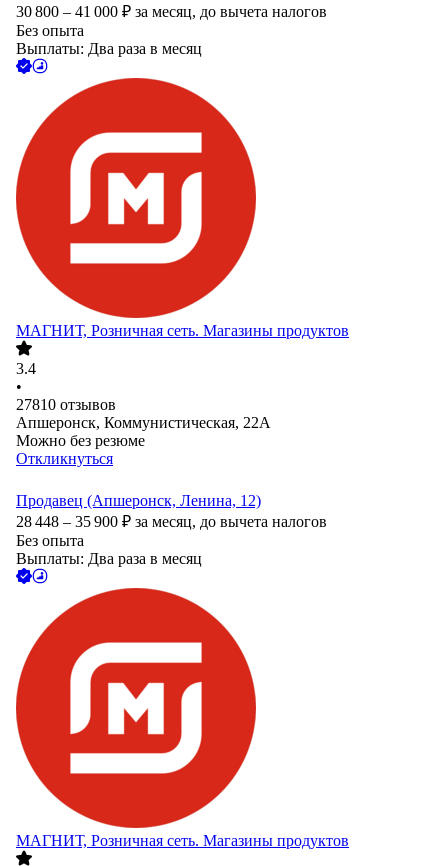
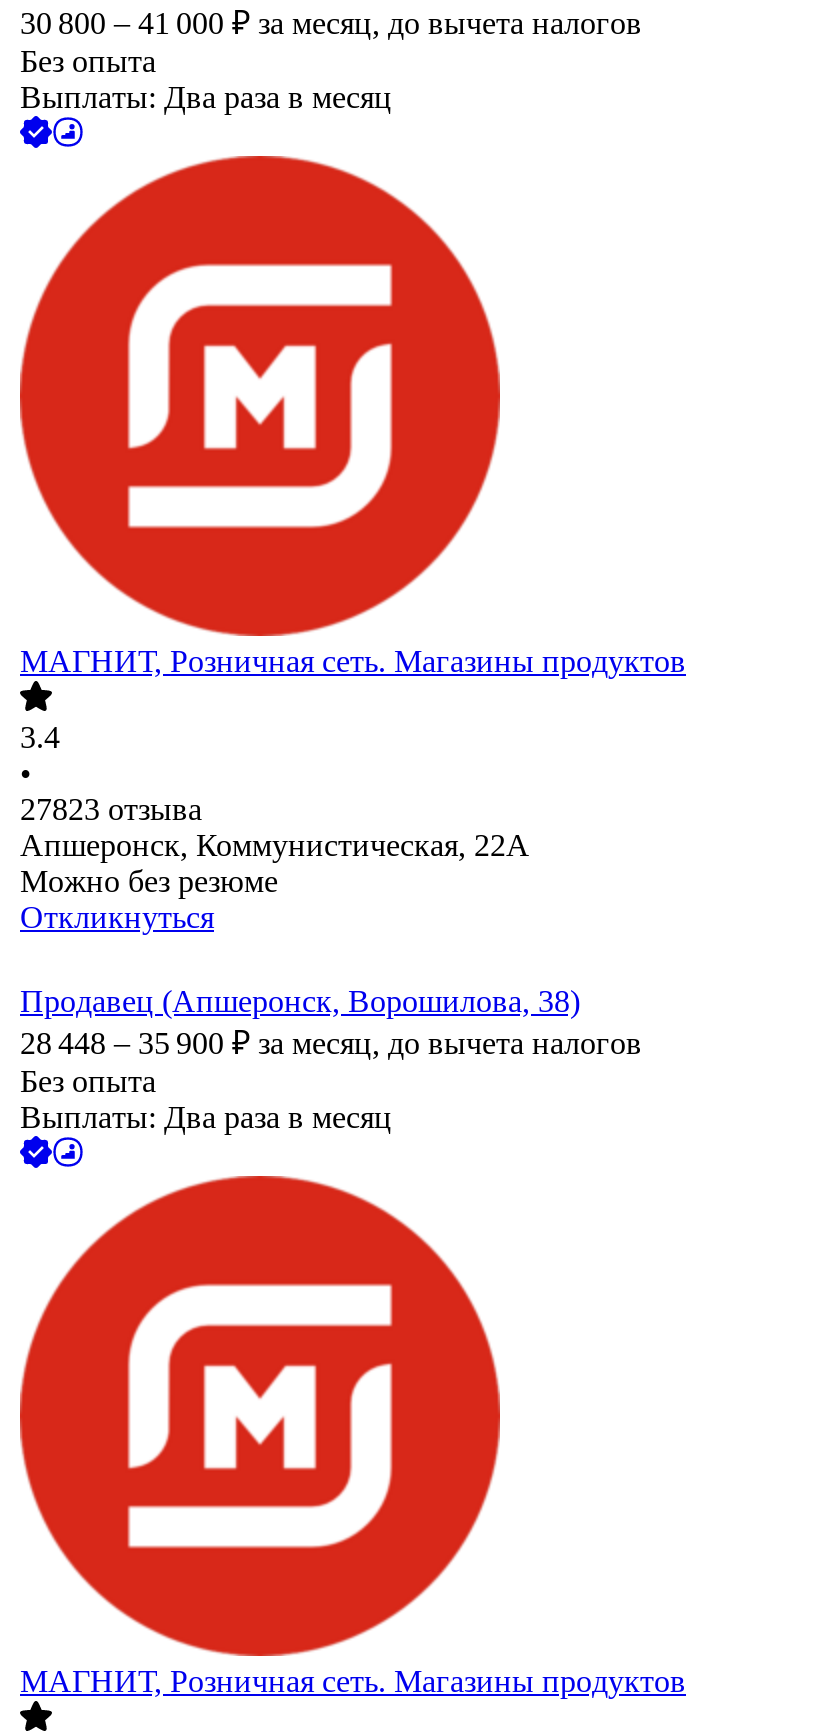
[16,396,116,413] 27810 отзывов -> [20,793,202,827] 27823 отзыва
[16,492,261,509] Продавец (Апшеронск, Ленина, 12) -> [20,985,580,1019] Продавец (Апшеронск, Ворошилова, 38)

